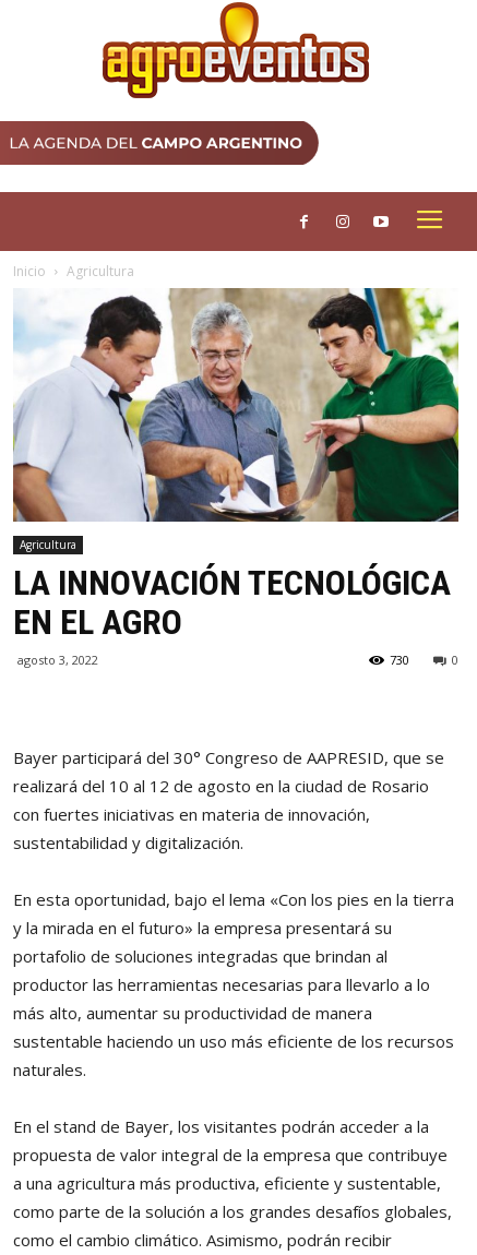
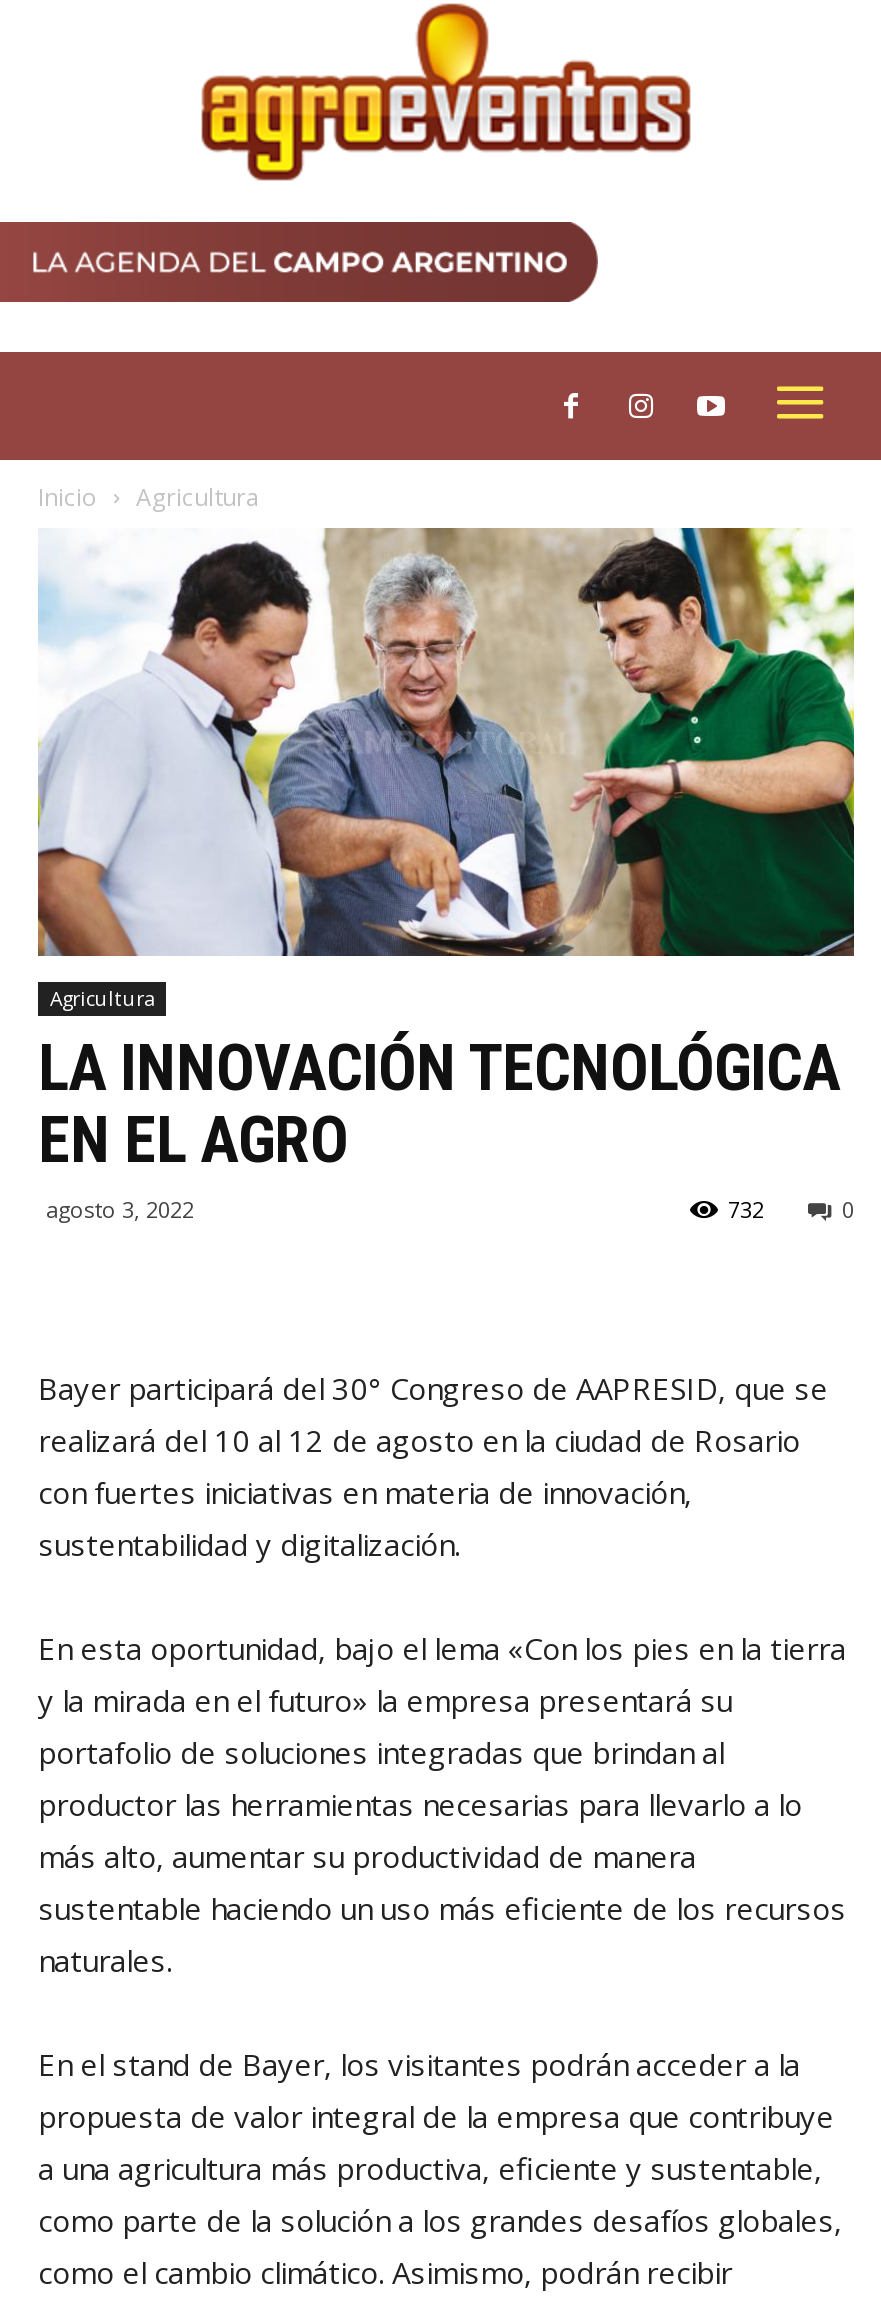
[390,652,409,668] 730 -> [728,1194,764,1224] 732

